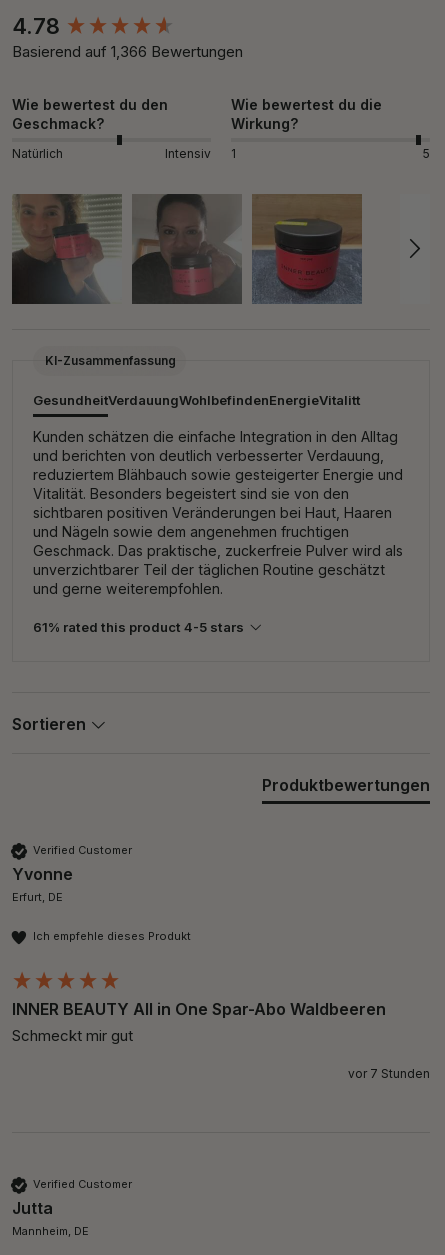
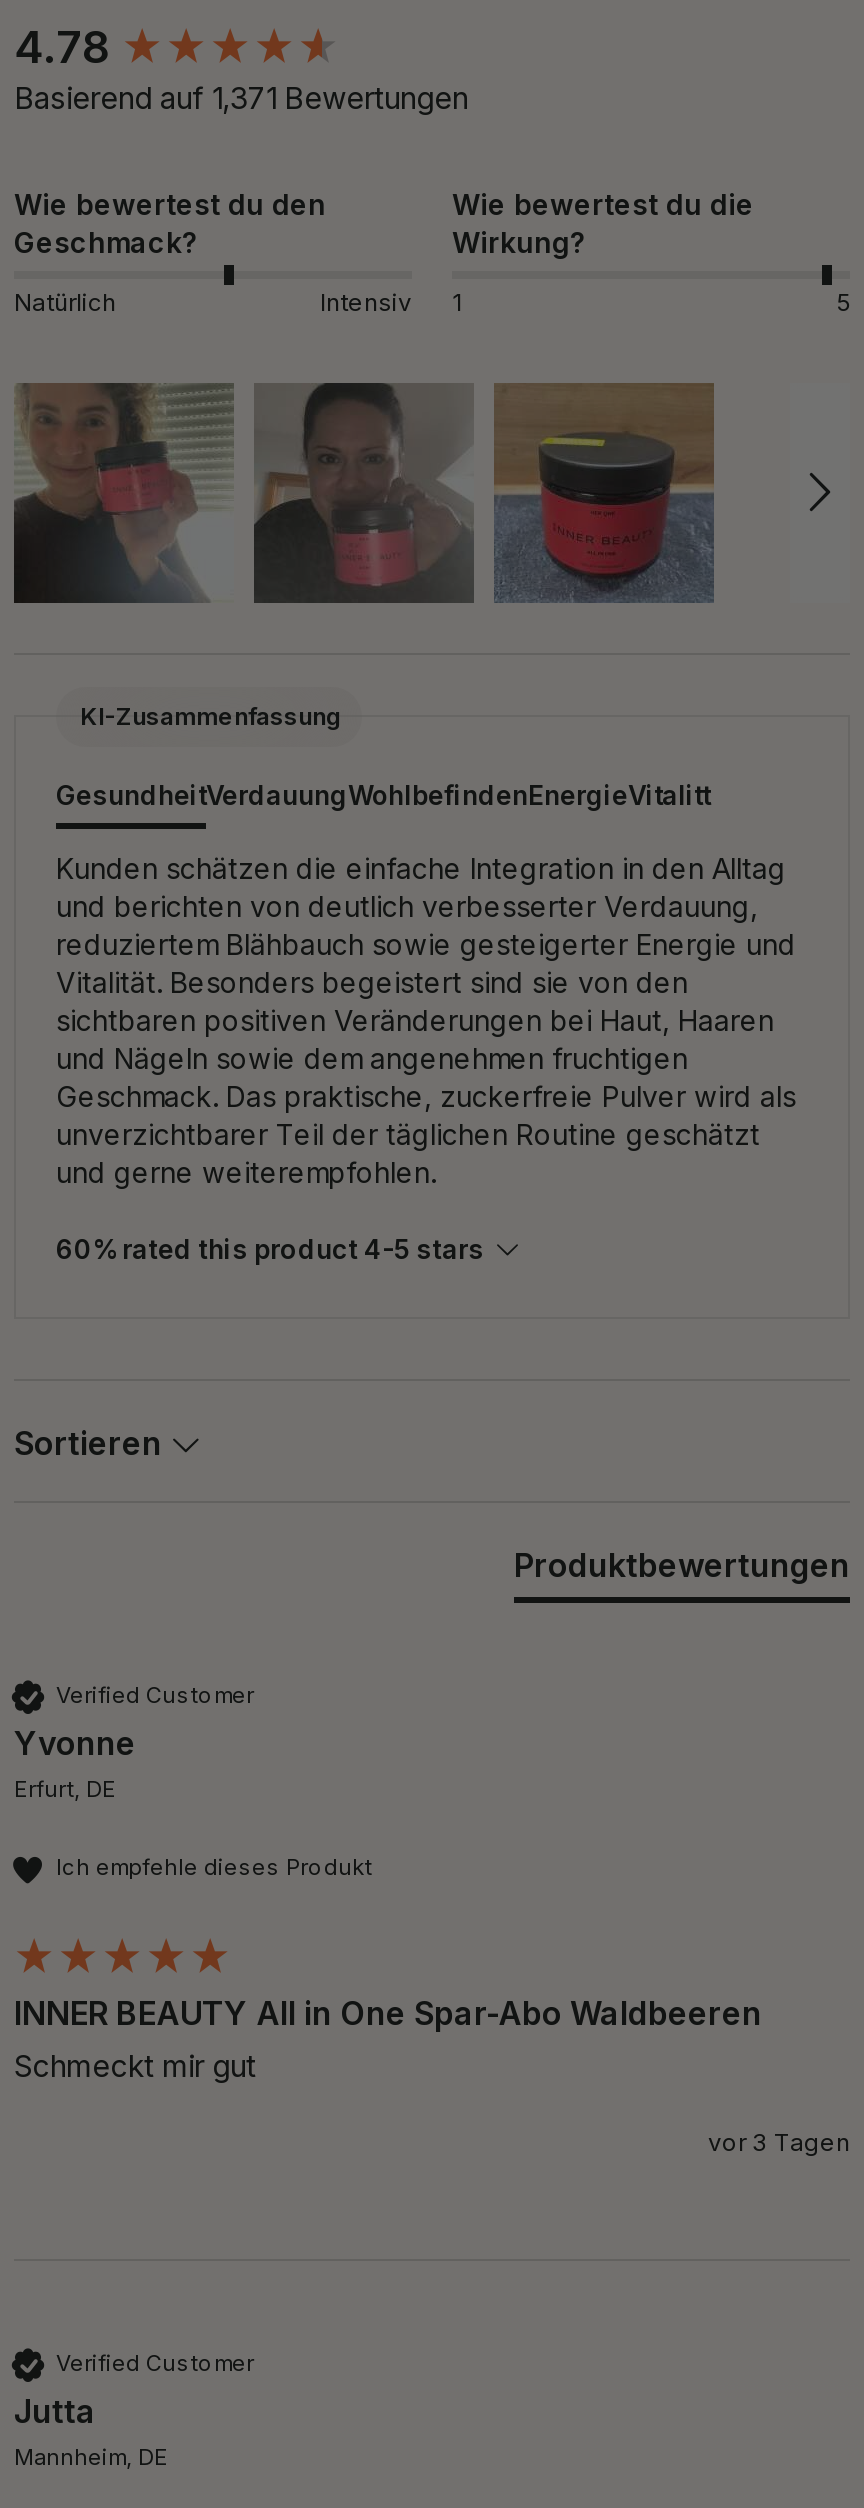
[12,42,243,61] Basierend auf 1,366 Bewertungen -> [14,80,468,118] Basierend auf 1,371 Bewertungen
[33,619,244,635] 61% rated this product 4-5 stars -> [56,1232,484,1264] 60% rated this product 4-5 stars
[348,1066,430,1081] vor 7 Stunden -> [708,2126,850,2156] vor 3 Tagen

